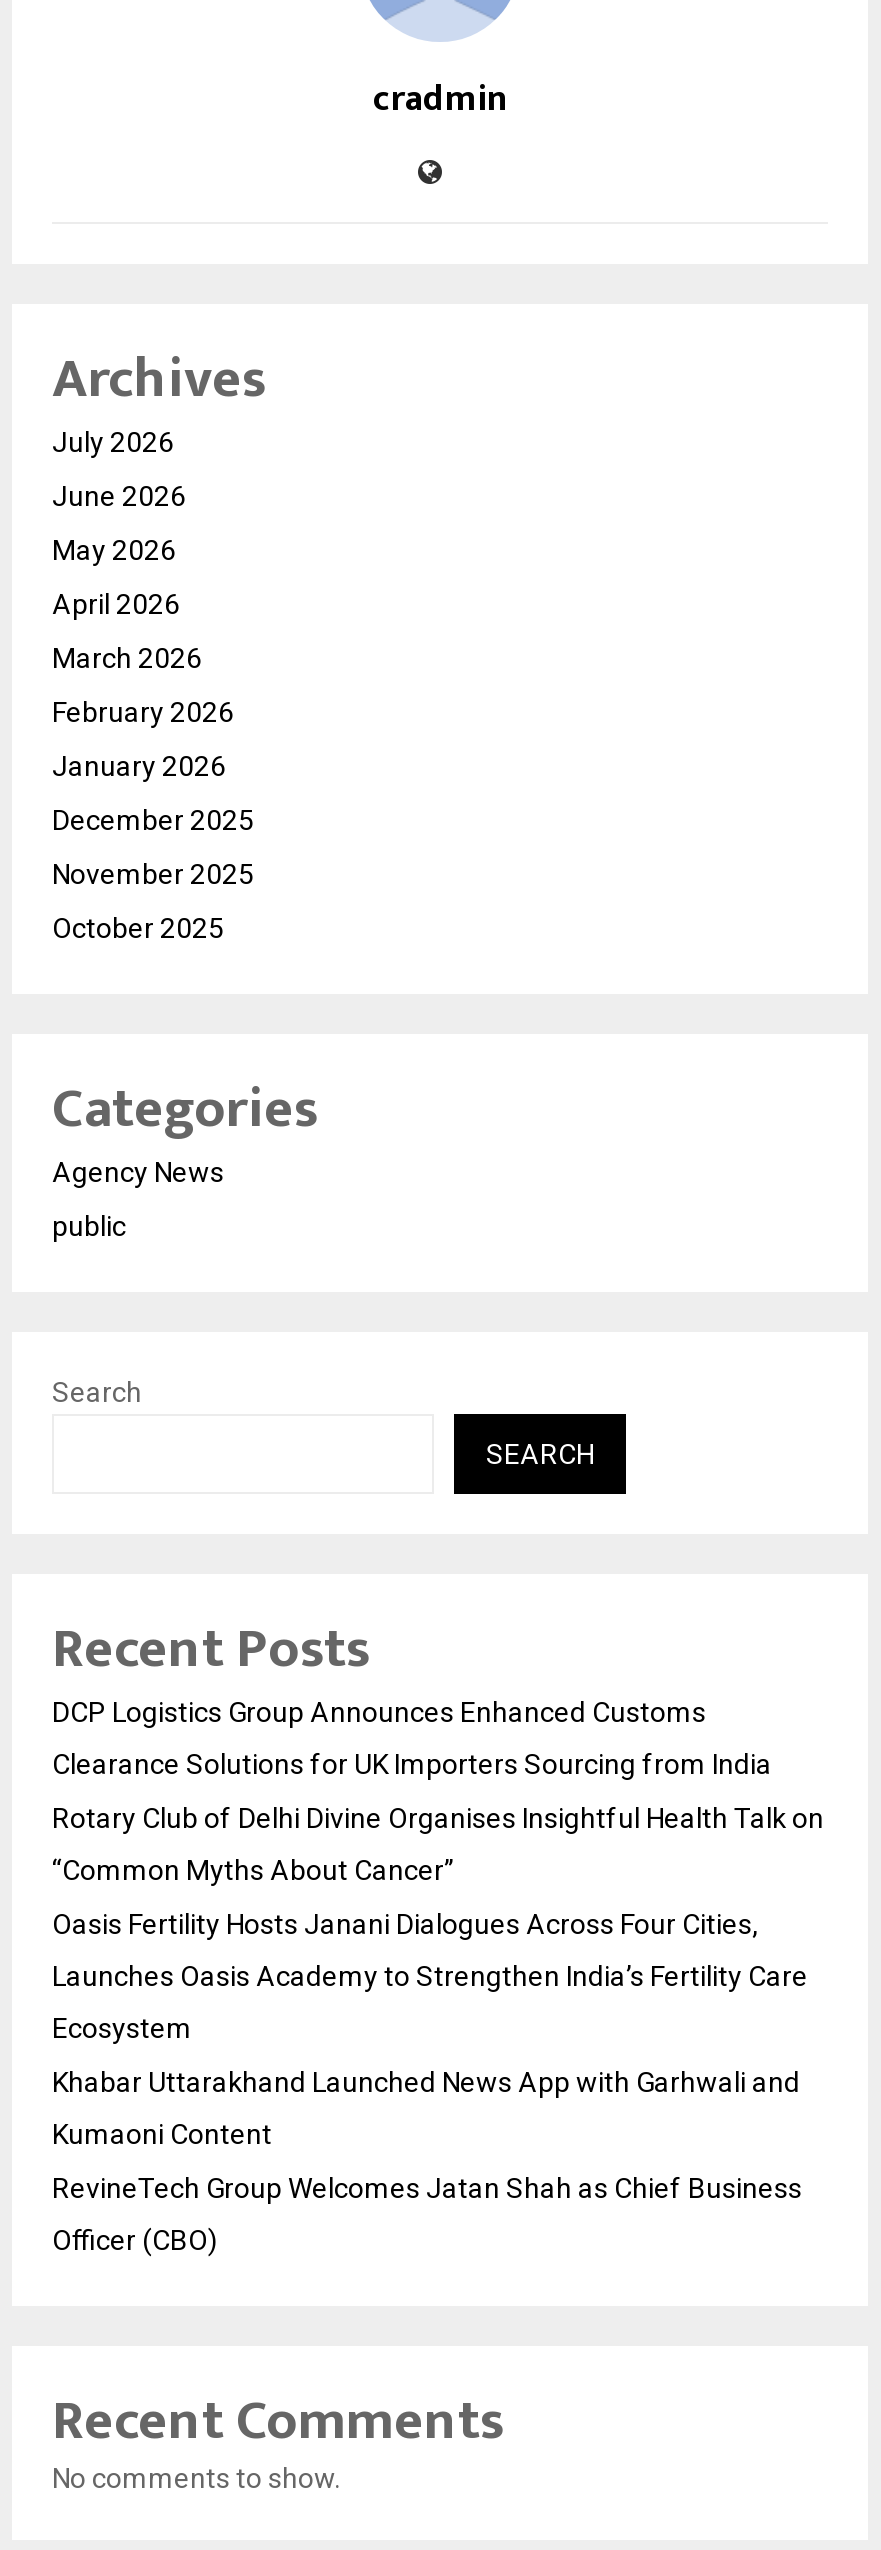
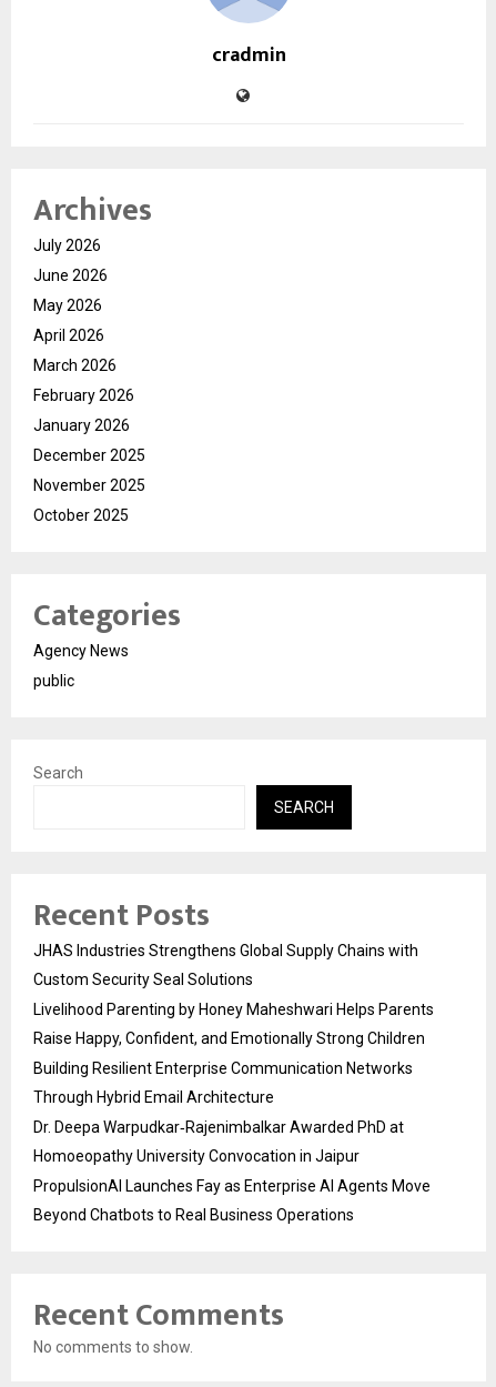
[52,1696,824,2256] DCP Logistics Group Announces Enhanced Customs | Clearance Solutions for UK Importers Sourcing from India | Rotary Club of Delhi Divine Organises Insightful Health Talk on | “Common Myths About Cancer” | Oasis Fertility Hosts Janani Dialogues Across Four Cities, | Launches Oasis Academy to Strengthen India’s Fertility Care | Ecosystem | Khabar Uttarakhand Launched News App with Garhwali and | Kumaoni Content | RevineTech Group Welcomes Jatan Shah as Chief Business | Officer (CBO) -> [33,942,434,1224] JHAS Industries Strengthens Global Supply Chains with | Custom Security Seal Solutions | Livelihood Parenting by Honey Maheshwari Helps Parents | Raise Happy, Confident, and Emotionally Strong Children | Building Resilient Enterprise Communication Networks | Through Hybrid Email Architecture | Dr. Deepa Warpudkar‑Rajenimbalkar Awarded PhD at | Homoeopathy University Convocation in Jaipur | PropulsionAI Launches Fay as Enterprise AI Agents Move | Beyond Chatbots to Real Business Operations

